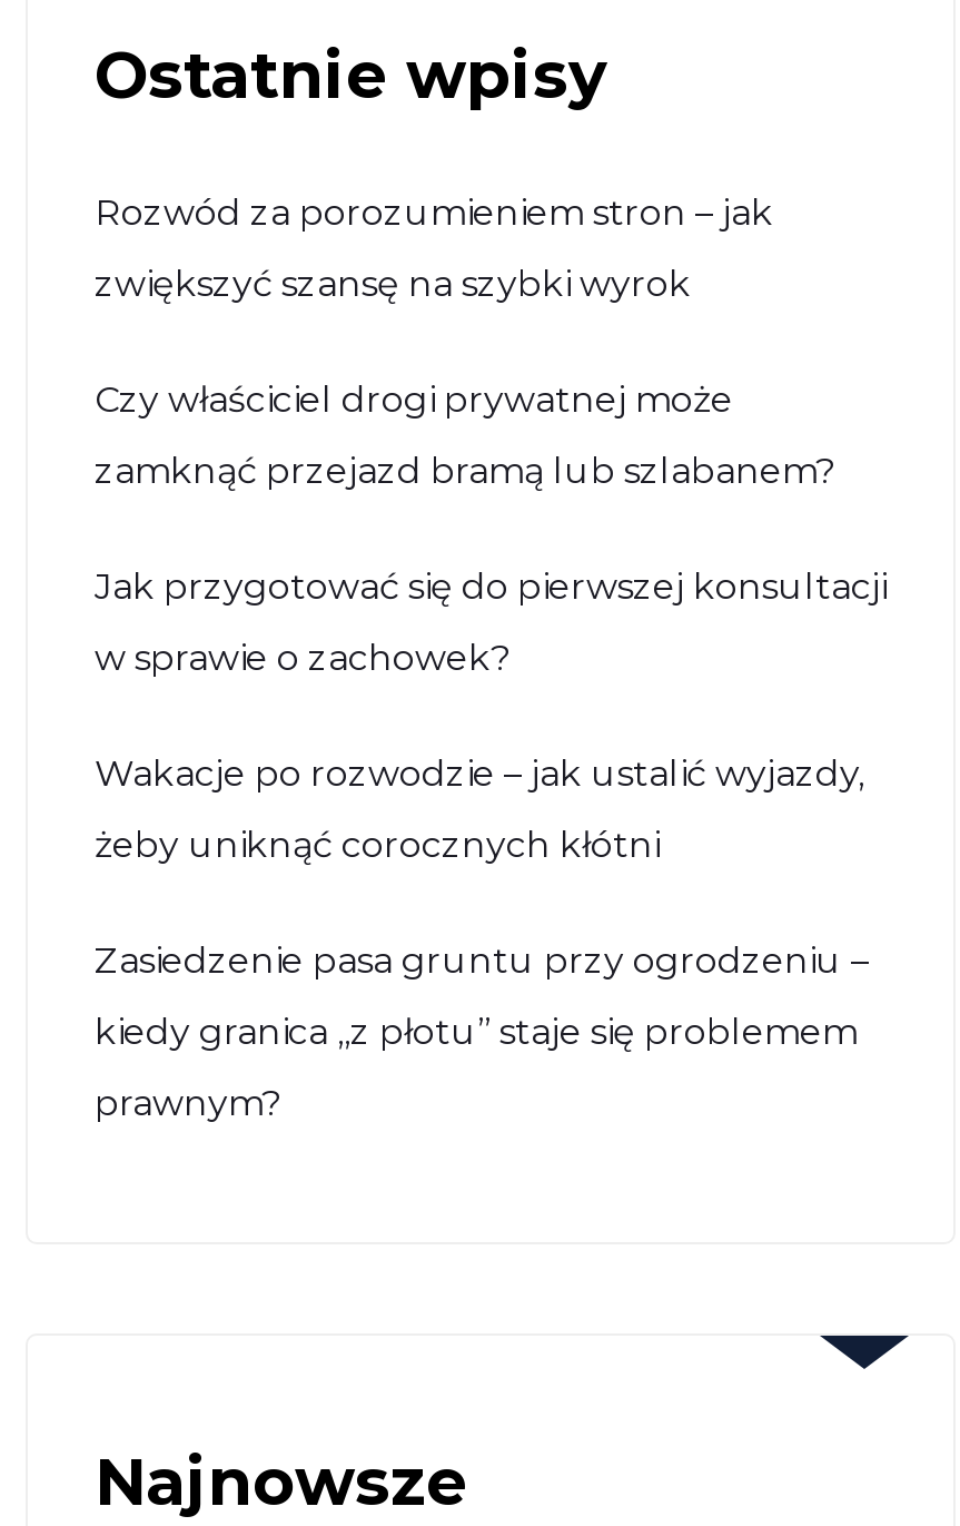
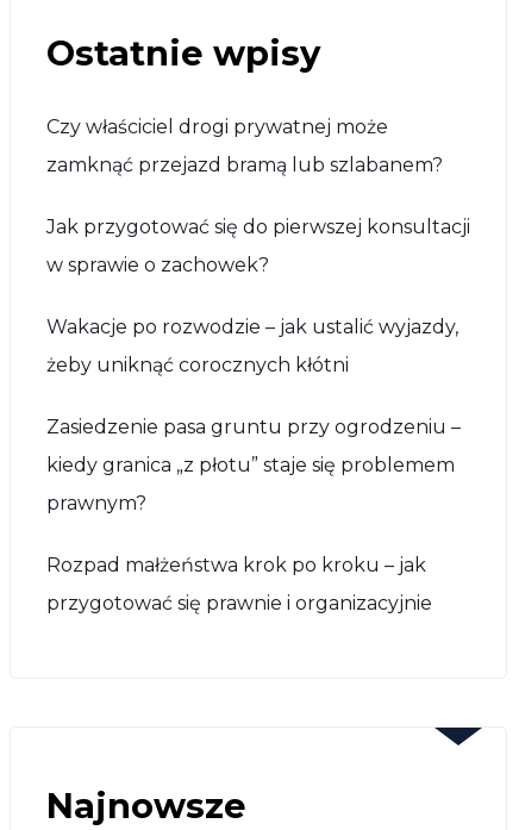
[95,191,773,305] Rozwód za porozumieniem stron – jak | zwiększyć szansę na szybki wyrok -> none
moved [95,378,887,1124] -> [46,116,470,515]: Czy właściciel drogi prywatnej może | zamknąć przejazd bramą lub szlabanem? | Jak przygotować się do pierwszej konsultacji | ... | kiedy granica „z płotu” staje się problemem | prawnym?
none -> [46,554,432,615] Rozpad małżeństwa krok po kroku – jak | przygotować się prawnie i organizacyjnie

